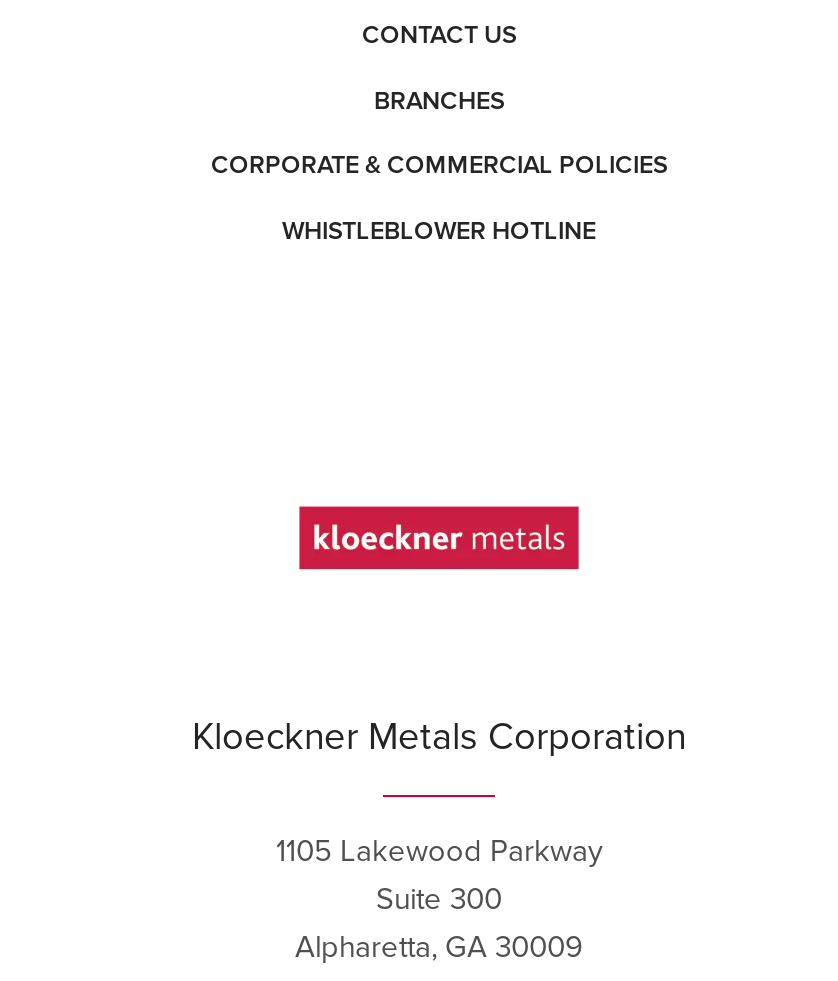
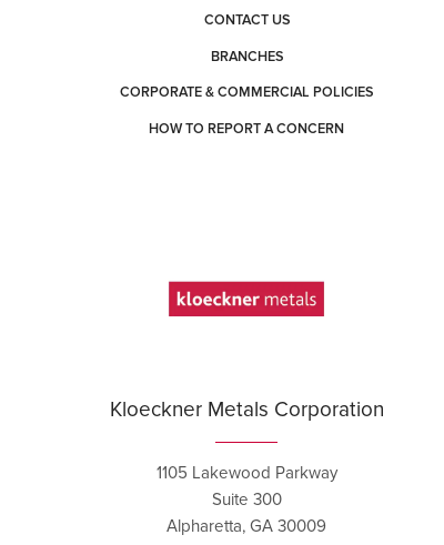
[282,215,596,247] WHISTLEBLOWER HOTLINE -> [149,120,344,138] HOW TO REPORT A CONCERN

